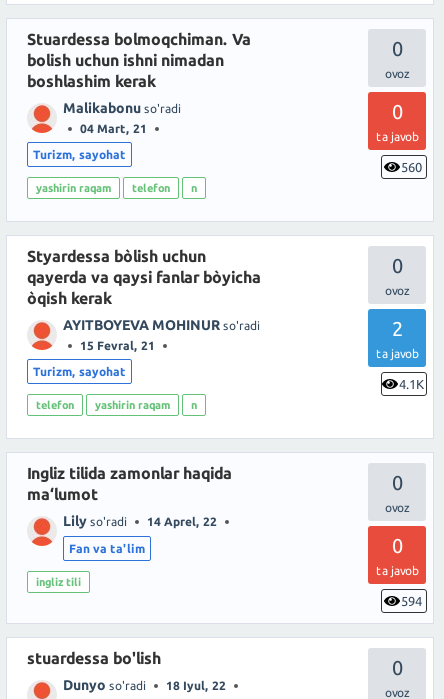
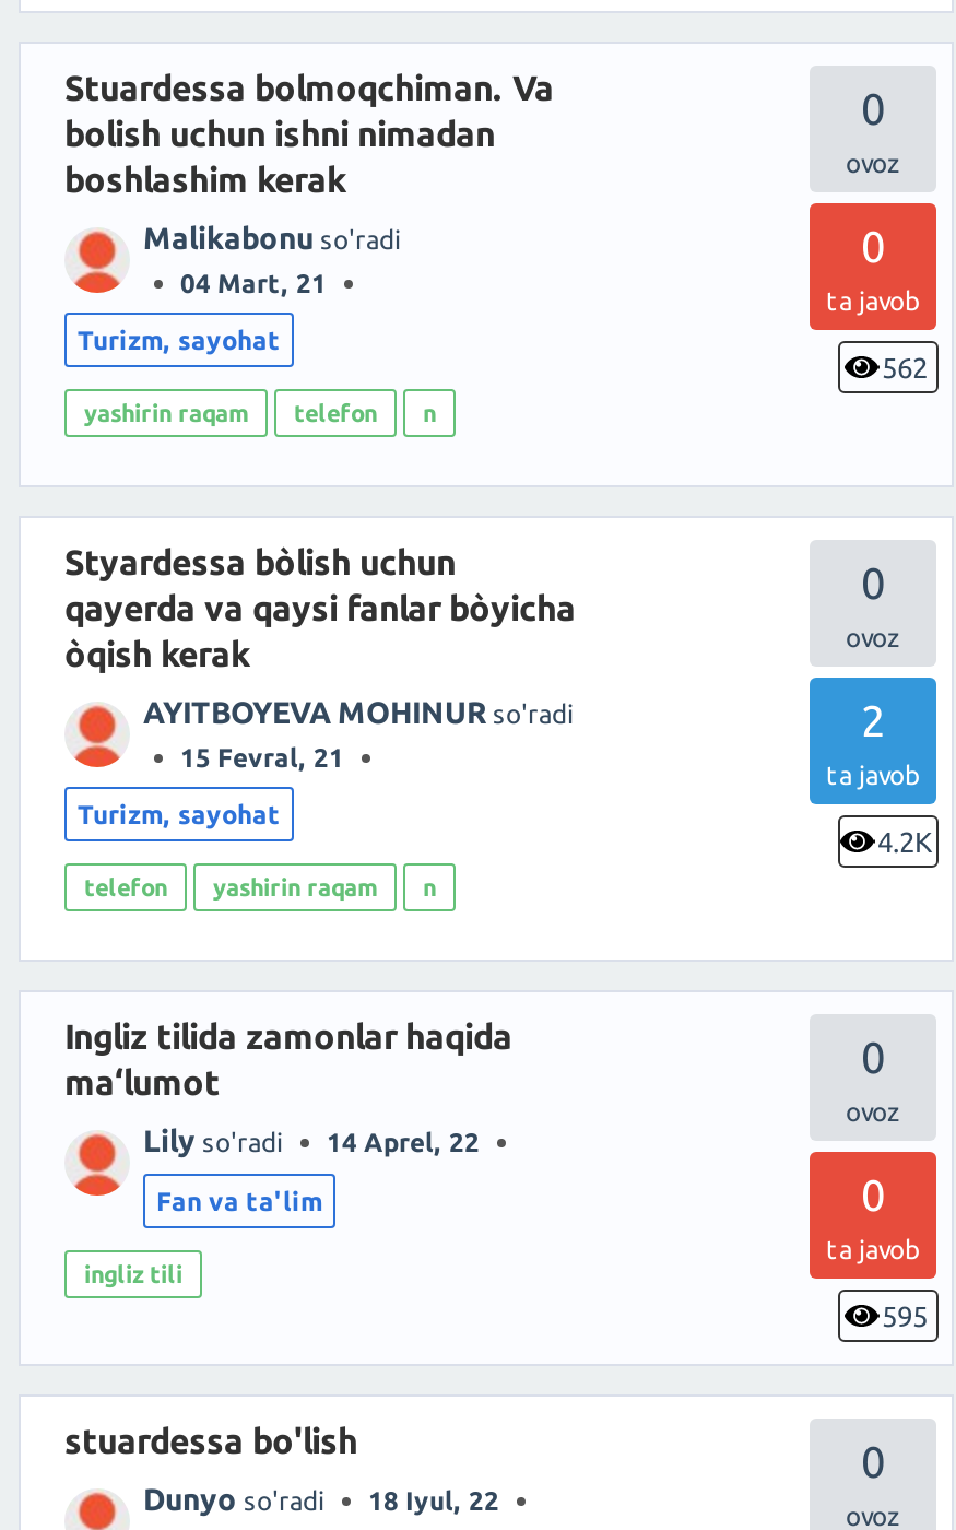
[401,160,422,174] 560 -> [882,351,928,382] 562
[399,377,424,391] 4.1K -> [877,825,932,856] 4.2K
[401,594,422,608] 594 -> [882,1300,928,1330] 595

